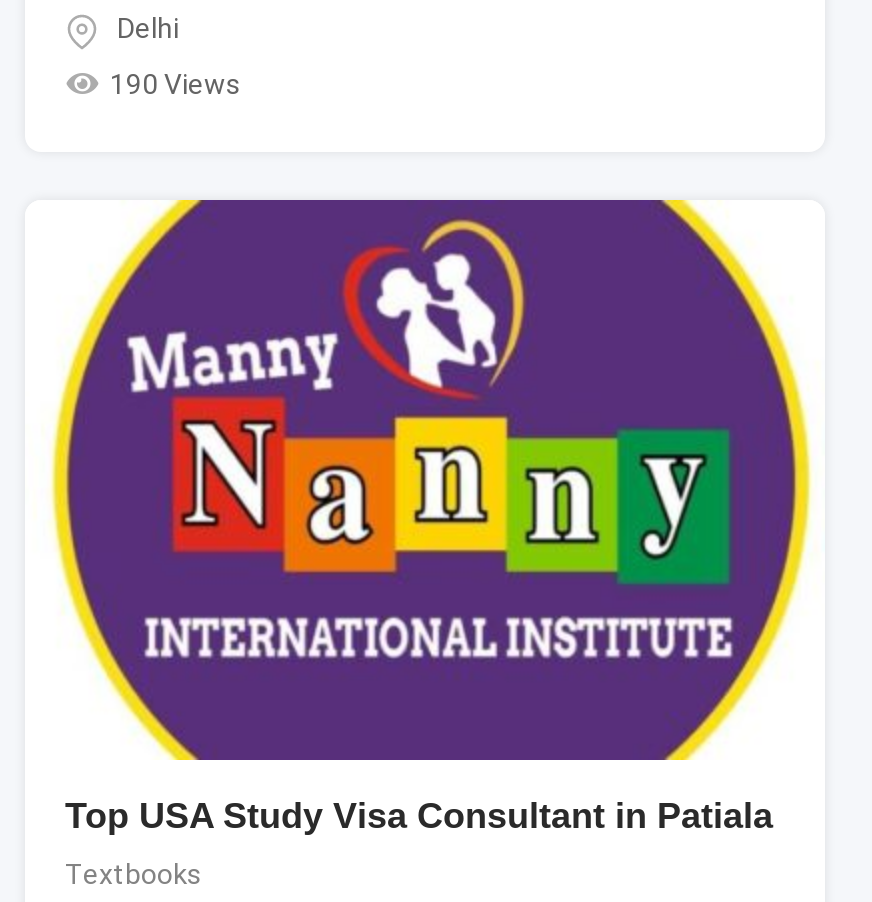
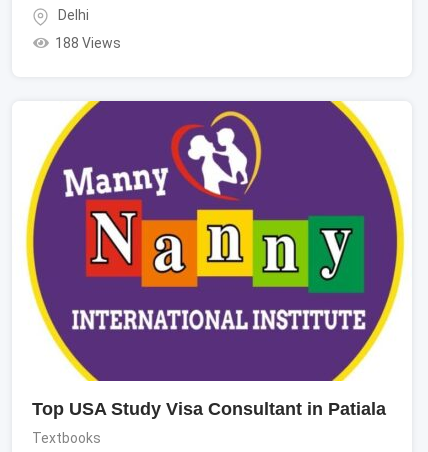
[110,68,242,100] 190 Views -> [54,35,120,51] 188 Views

